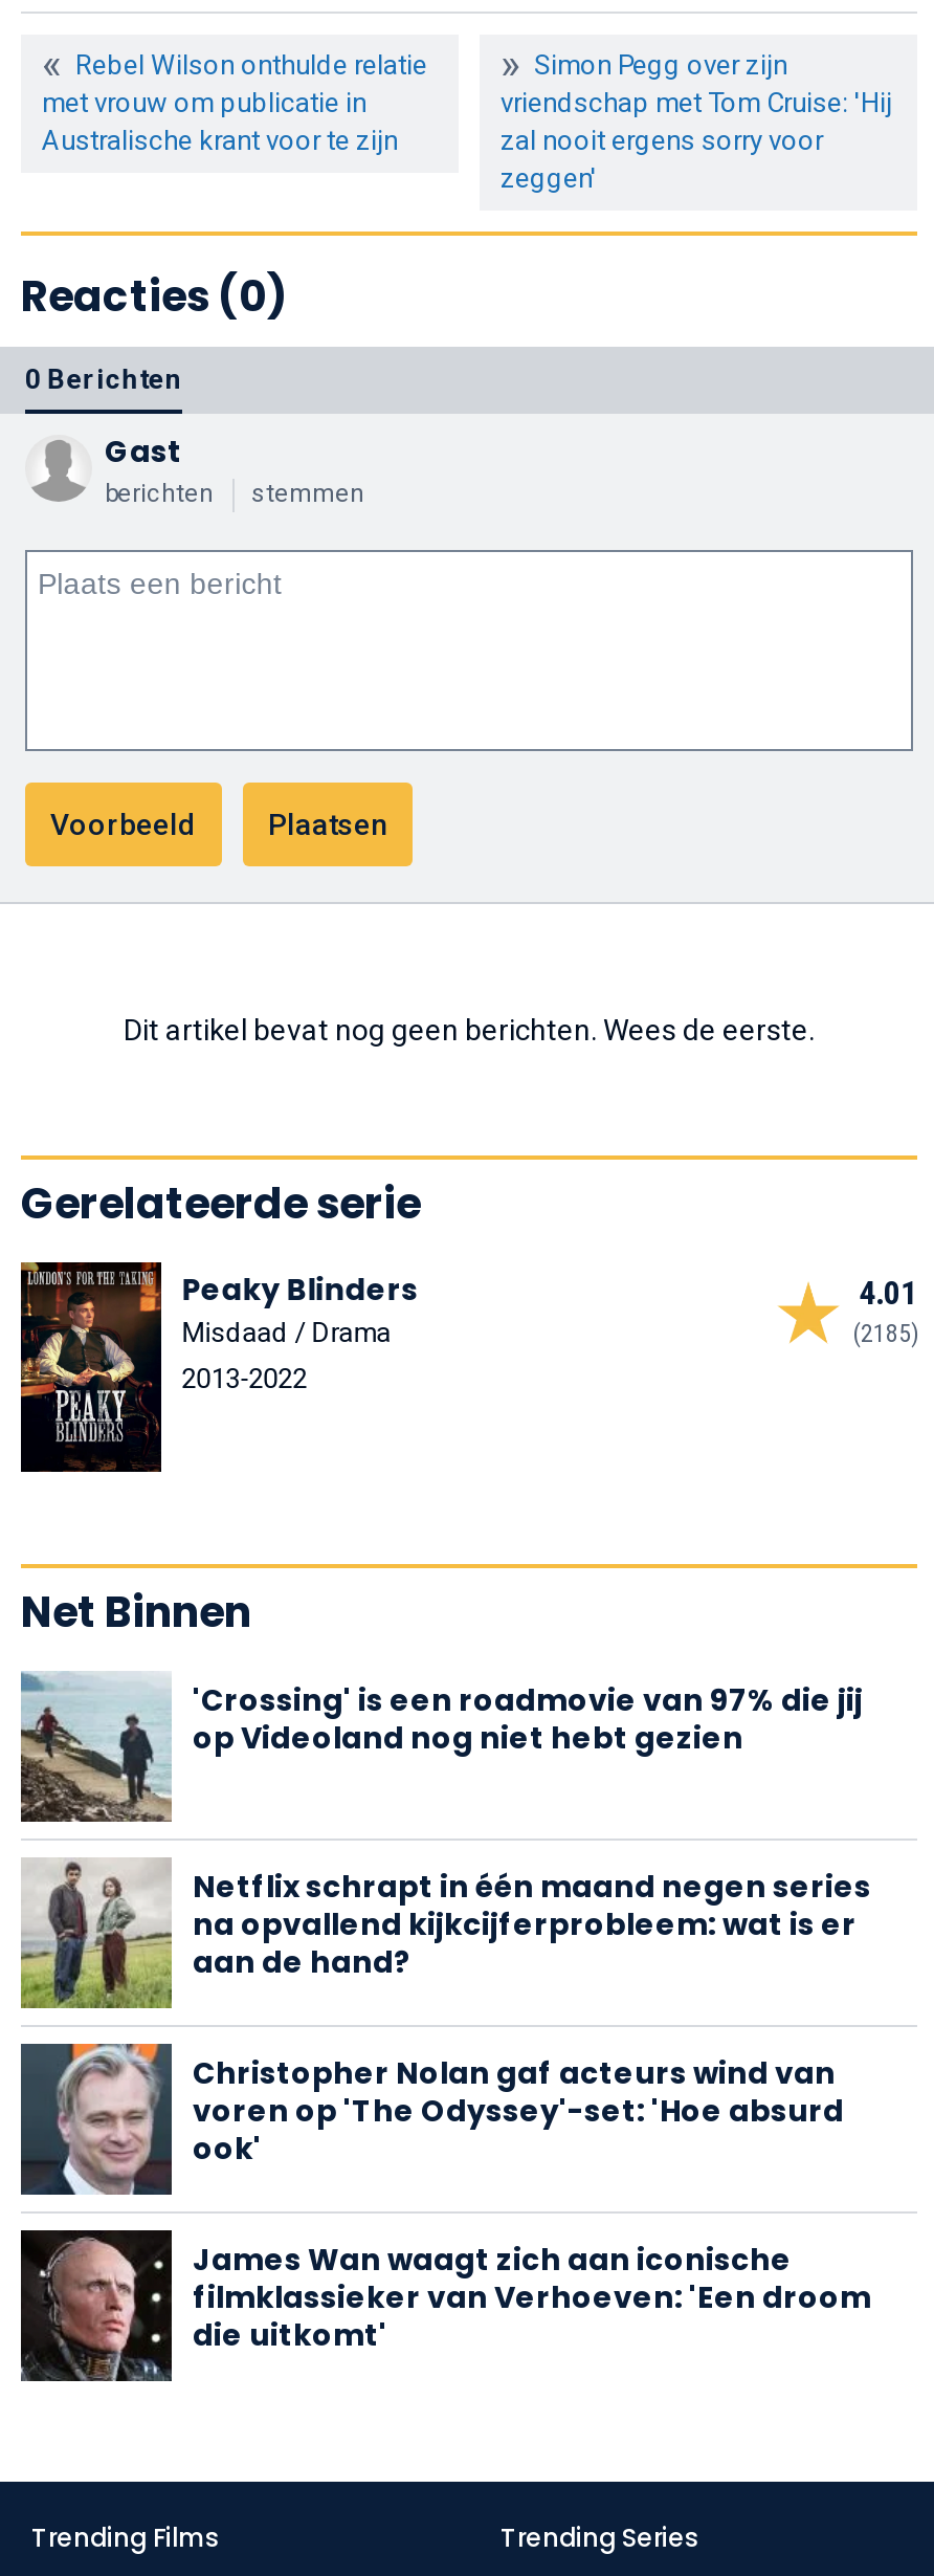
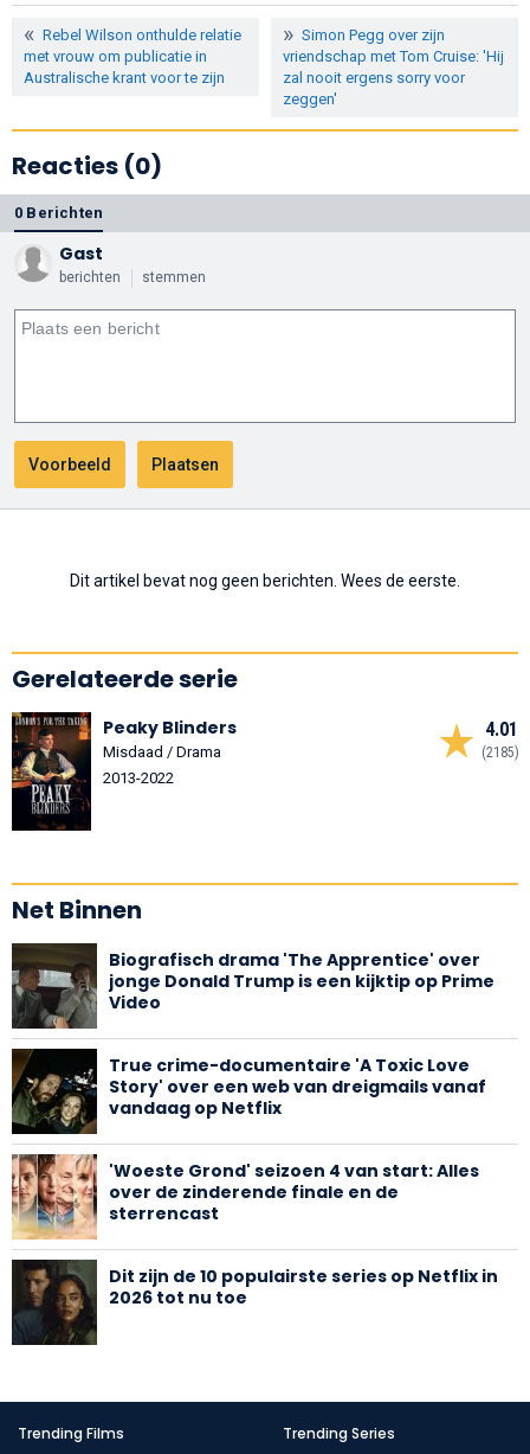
[19,1672,863,1823] [image] | 'Crossing' is een roadmovie van 97% die jij | op Videoland nog niet hebt gezien -> [11,942,495,1030] [image] | Biografisch drama 'The Apprentice' over | jonge Donald Trump is een kijktip op Prime | Video
[19,1858,871,2009] [image] | Netflix schrapt in één maand negen series | na opvallend kijkcijferprobleem: wat is er | aan de hand? -> [11,1048,486,1135] [image] | True crime-documentaire 'A Toxic Love | Story' over een web van dreigmails vanaf | vandaag op Netflix
[19,2043,844,2198] [image] | Christopher Nolan gaf acteurs wind van | voren op 'The Odyssey'-set: 'Hoe absurd | ook' -> [11,1153,479,1241] [image] | 'Woeste Grond' seizoen 4 van start: Alles | over de zinderende finale en de | sterrencast
[21,2229,871,2382] [image] | James Wan waagt zich aan iconische | filmklassieker van Verhoeven: 'Een droom | die uitkomt' -> [14,1258,498,1346] [image] | Dit zijn de 10 populairste series op Netflix in | 2026 tot nu toe

